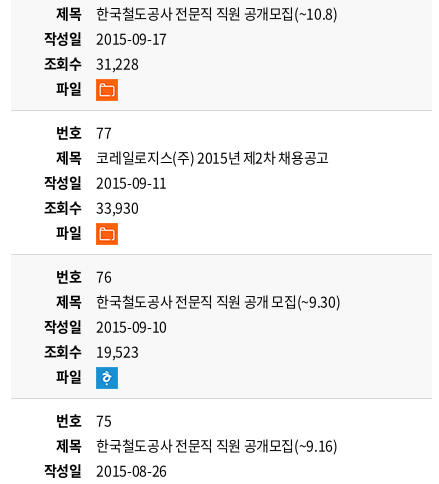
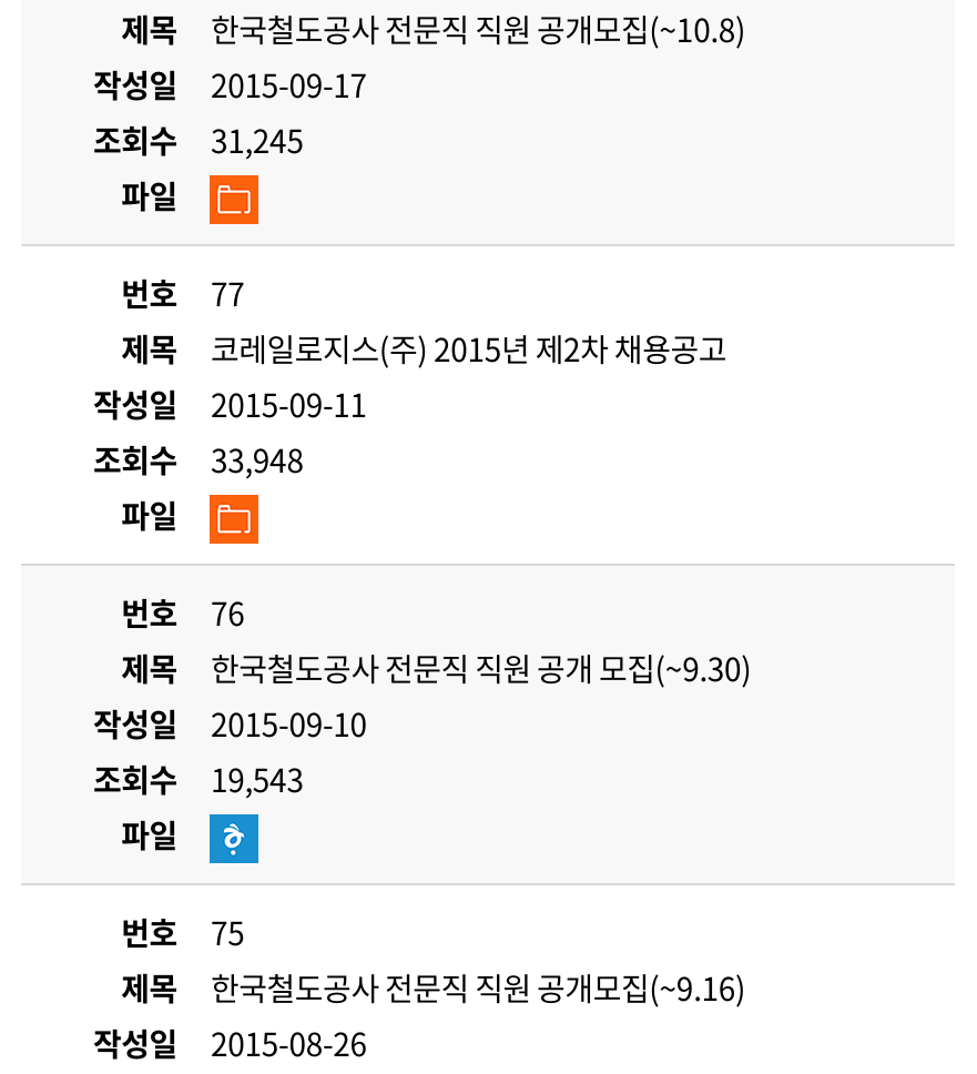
[43,53,138,73] 조회수 31,228 -> [93,118,303,162] 조회수 31,245
[43,197,138,217] 조회수 33,930 -> [93,437,303,482] 조회수 33,948
[43,341,138,361] 조회수 19,523 -> [93,757,303,801] 조회수 19,543

